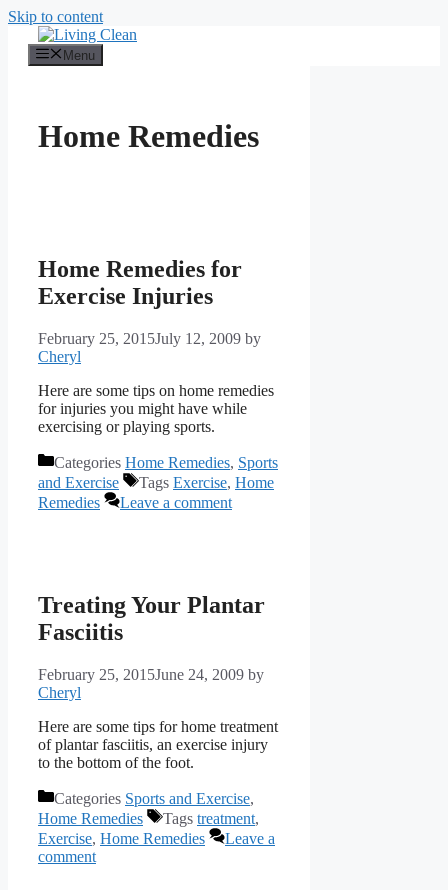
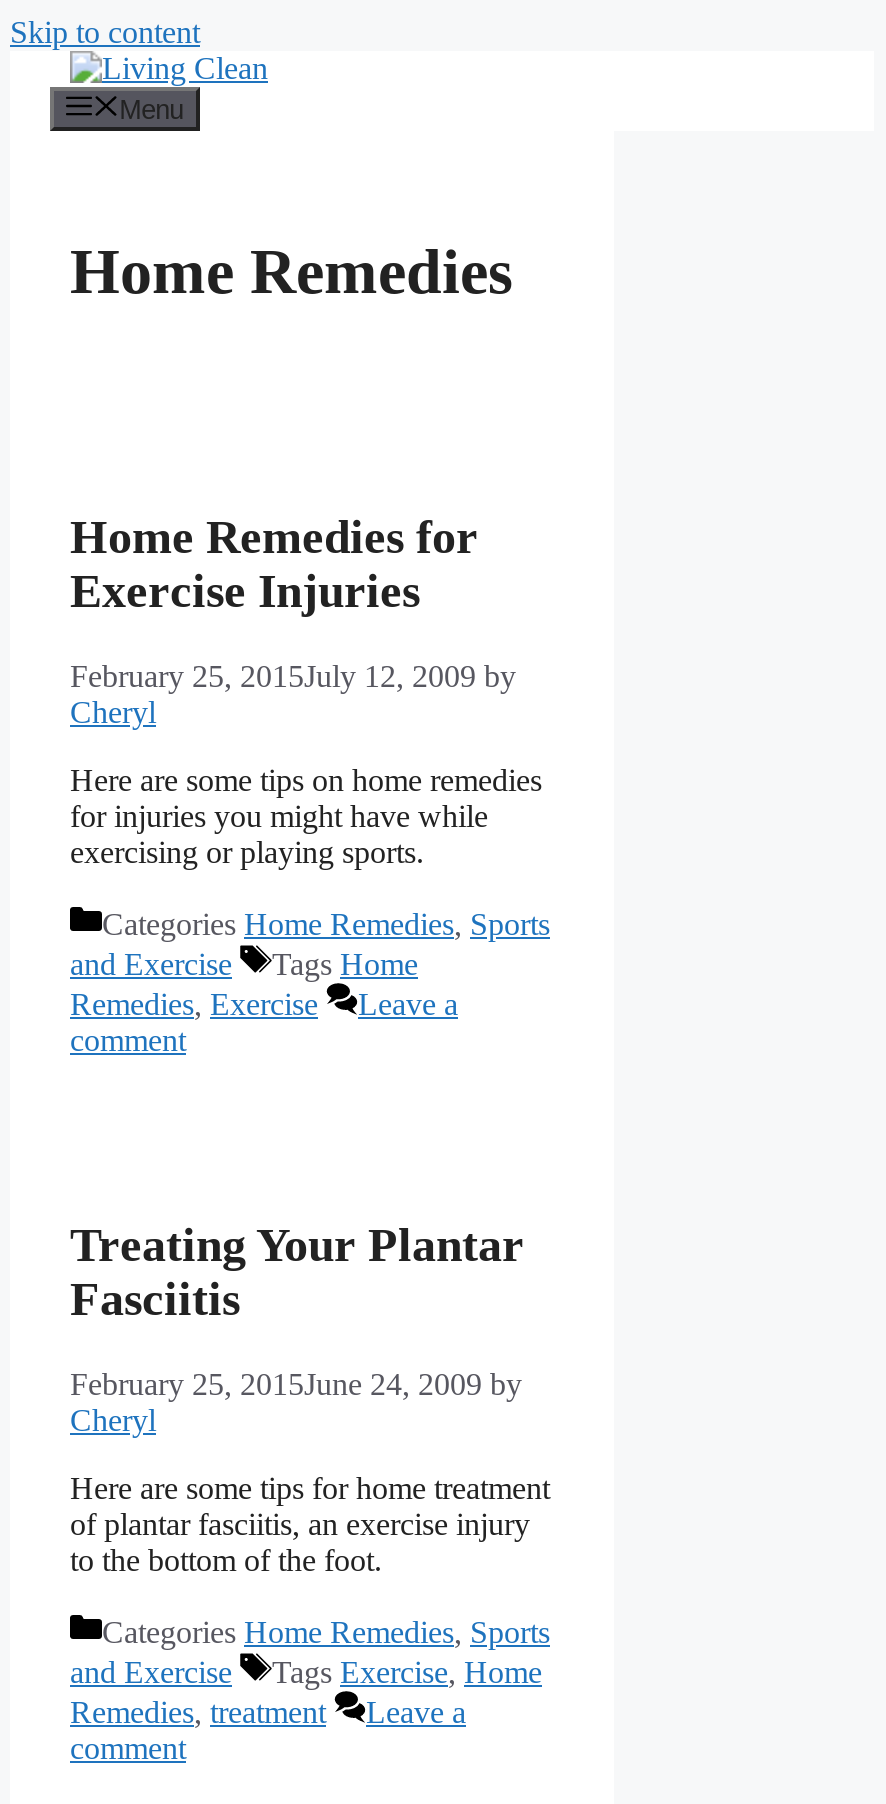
moved [139,474,274,491] -> [272,1655,542,1689]: Tags Exercise, Home
[38,494,232,511] Remedies | Leave a comment -> [70,947,458,1057] Tags Home | Remedies, Exercise | Leave a | comment
[38,790,259,847] Categories Sports and Exercise, | Home Remedies | Tags treatment, | Exercise, Home Remedies -> [70,1615,550,1729] Categories Home Remedies, Sports | and Exercise | Remedies, treatment

